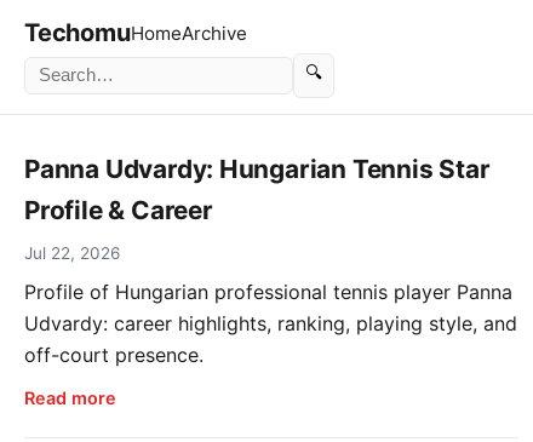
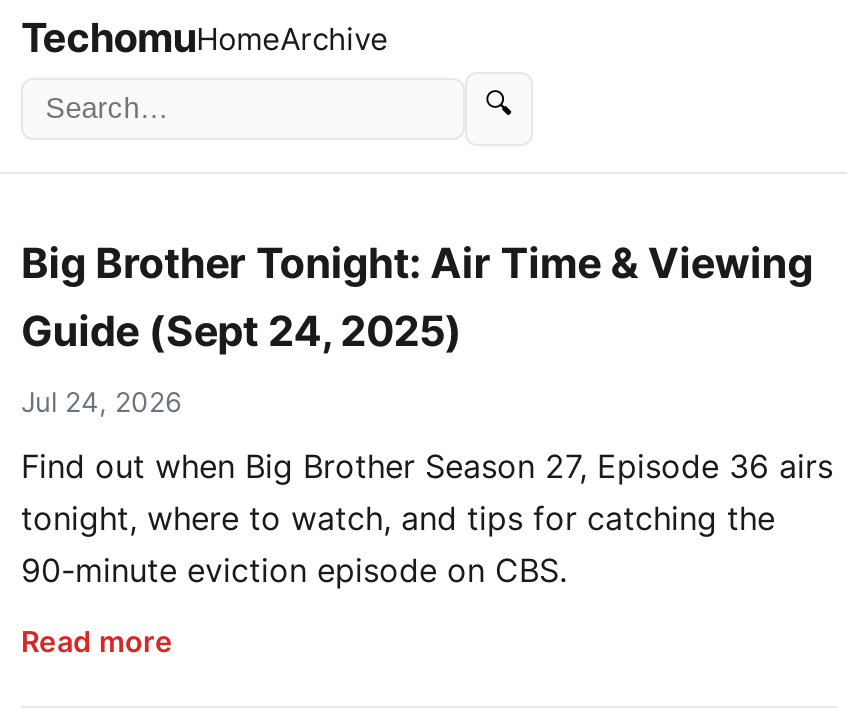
[24,154,490,226] Panna Udvardy: Hungarian Tennis Star | Profile & Career -> [21,239,813,357] Big Brother Tonight: Air Time & Viewing | Guide (Sept 24, 2025)
[24,243,120,263] Jul 22, 2026 -> [21,386,181,418] Jul 24, 2026
[24,279,517,367] Profile of Hungarian professional tennis player Panna | Udvardy: career highlights, ranking, playing style, and | off-court presence. -> [21,446,833,590] Find out when Big Brother Season 27, Episode 36 airs | tonight, where to watch, and tips for catching the | 90-minute eviction episode on CBS.

